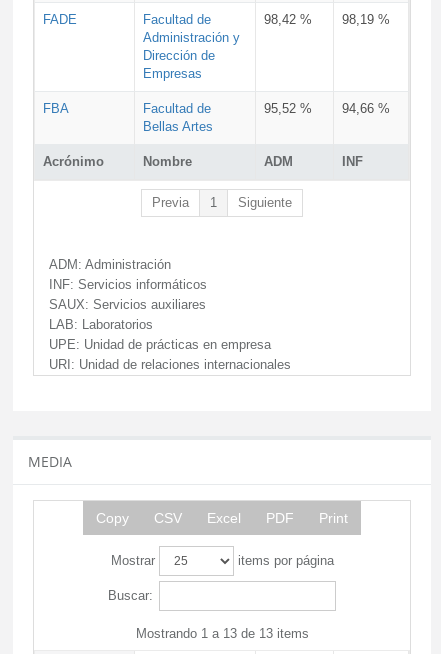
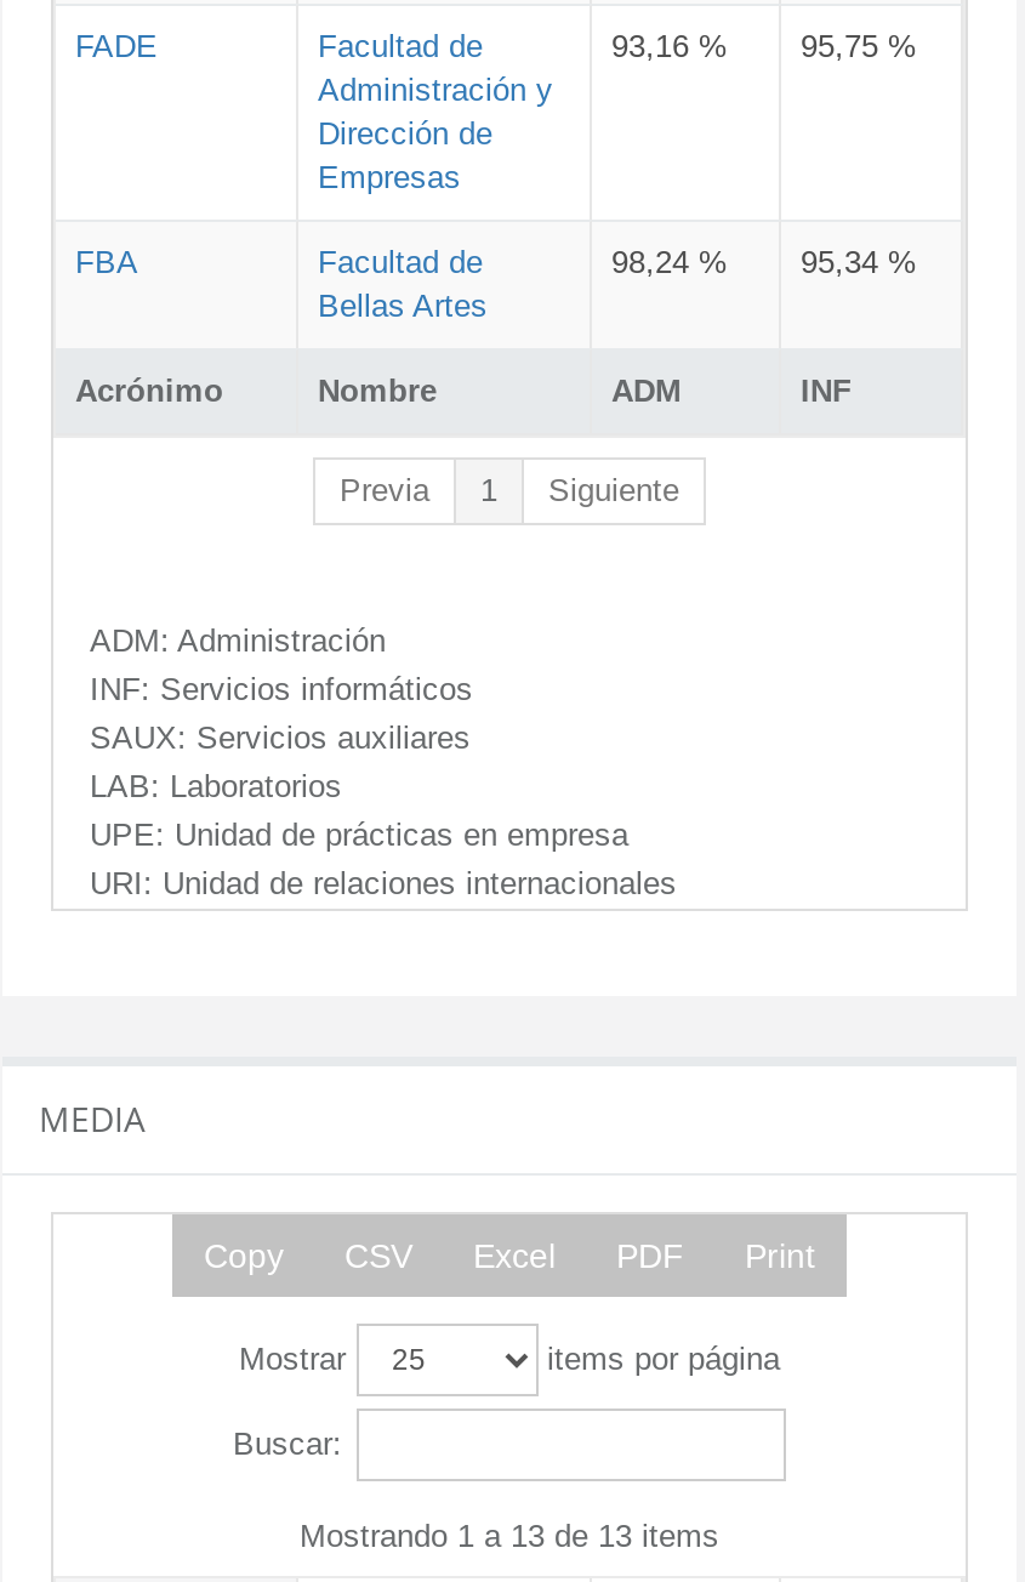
[264,11,312,26] 98,42 % -> [611,27,728,63] 93,16 %
[342,11,390,26] 98,19 % -> [801,27,917,63] 95,75 %
[264,100,312,115] 95,52 % -> [611,243,728,279] 98,24 %
[342,100,390,115] 94,66 % -> [801,243,917,279] 95,34 %

